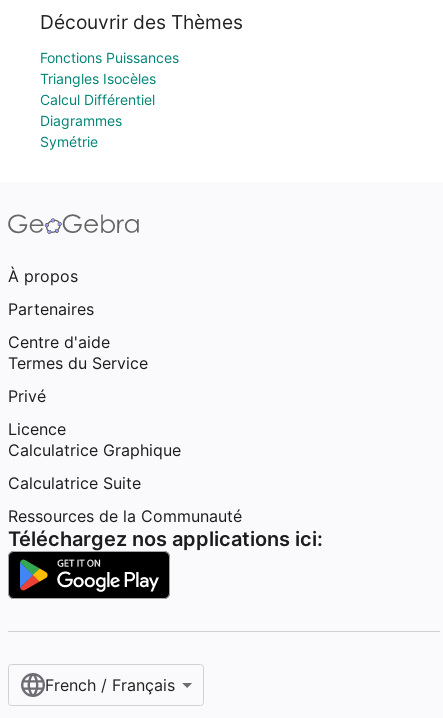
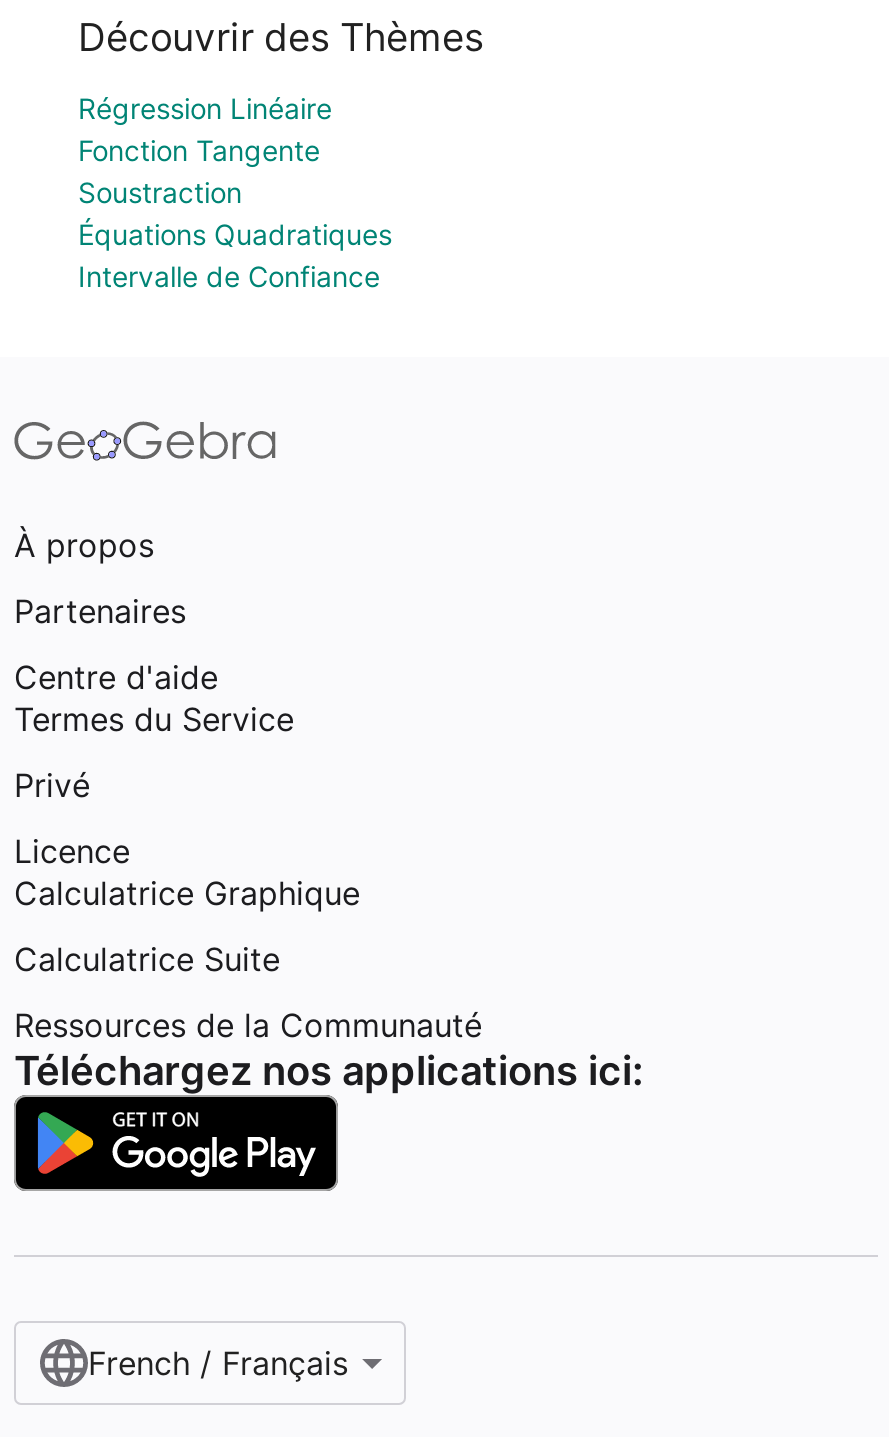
[40,49,179,150] Fonctions Puissances | Triangles Isocèles | Calcul Différentiel | Diagrammes | Symétrie -> [78,91,392,293] Régression Linéaire | Fonction Tangente | Soustraction | Équations Quadratiques | Intervalle de Confiance

